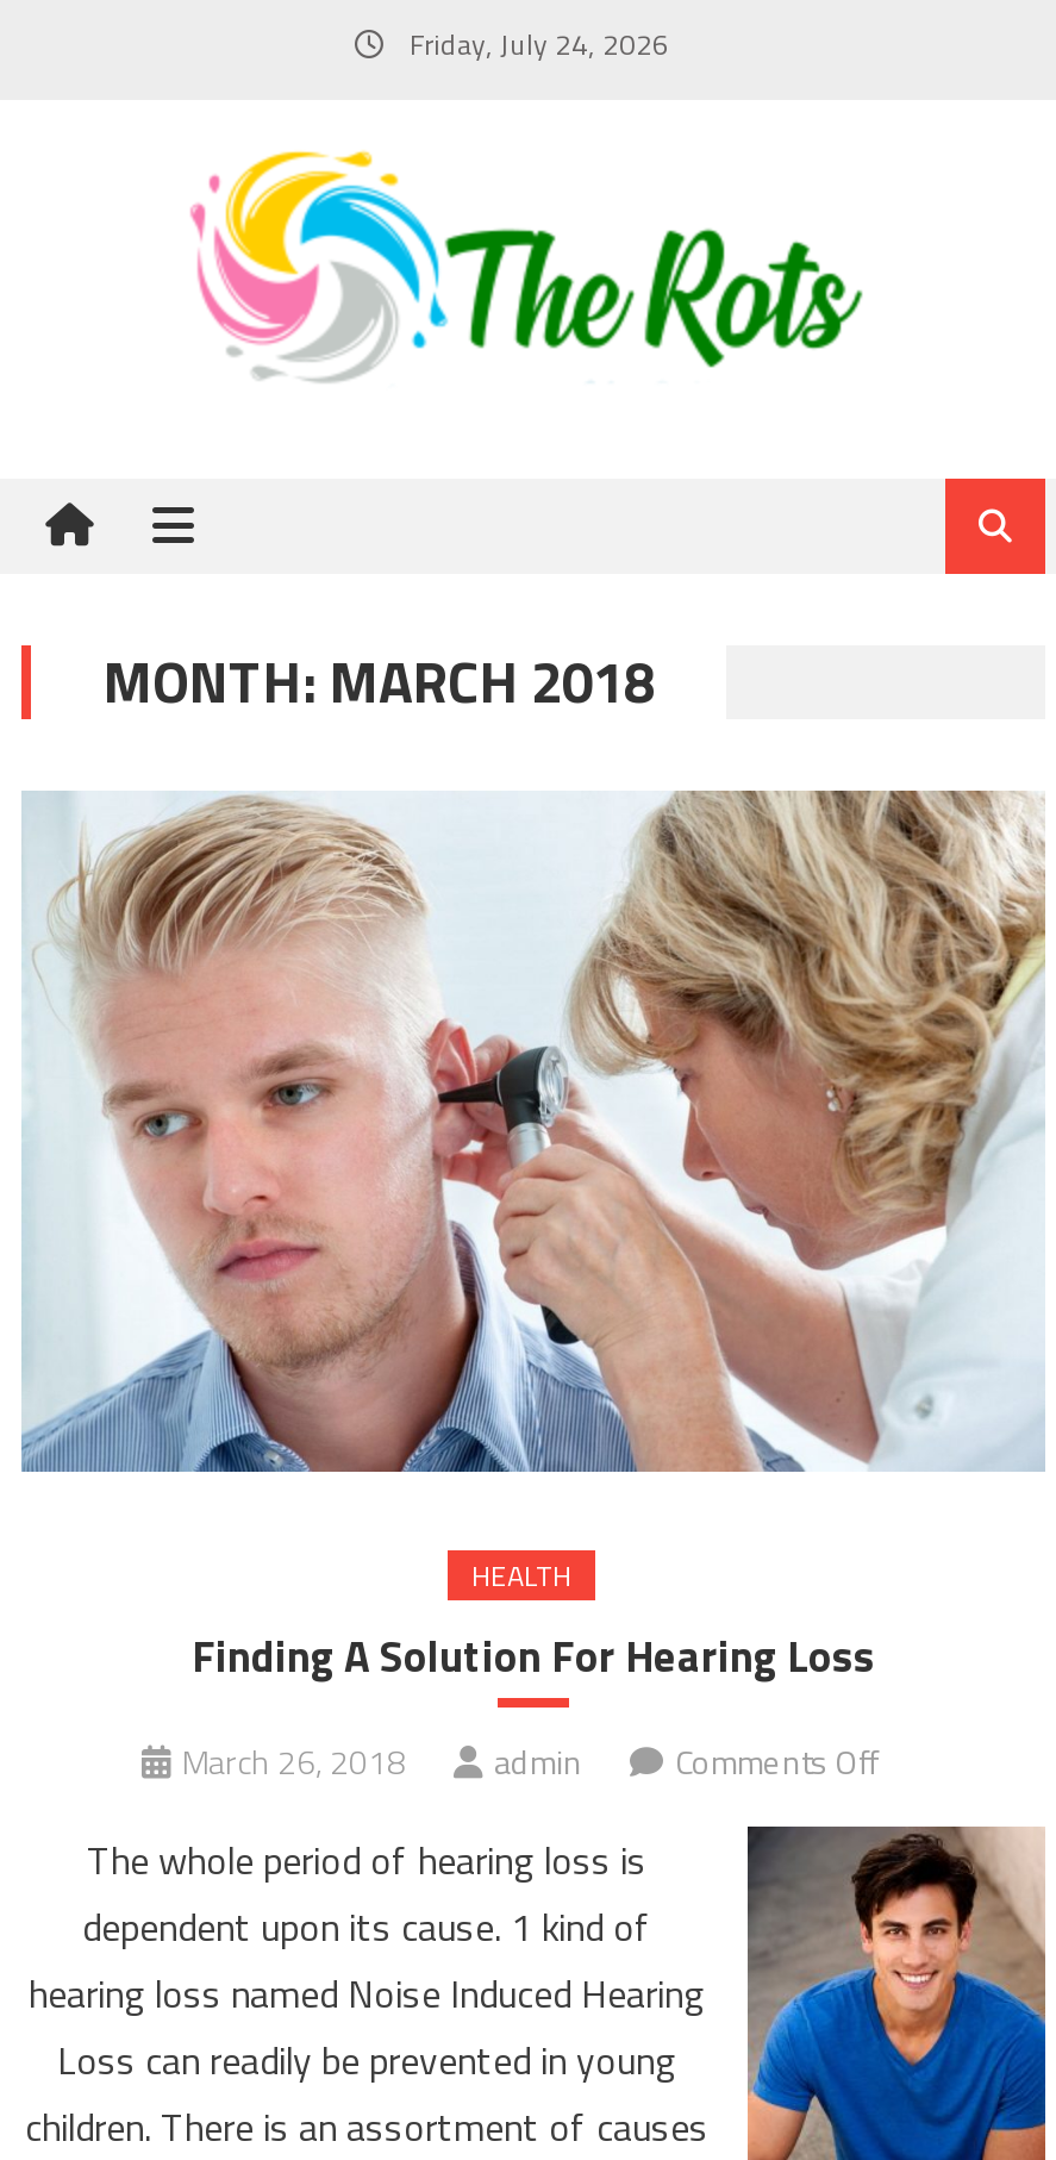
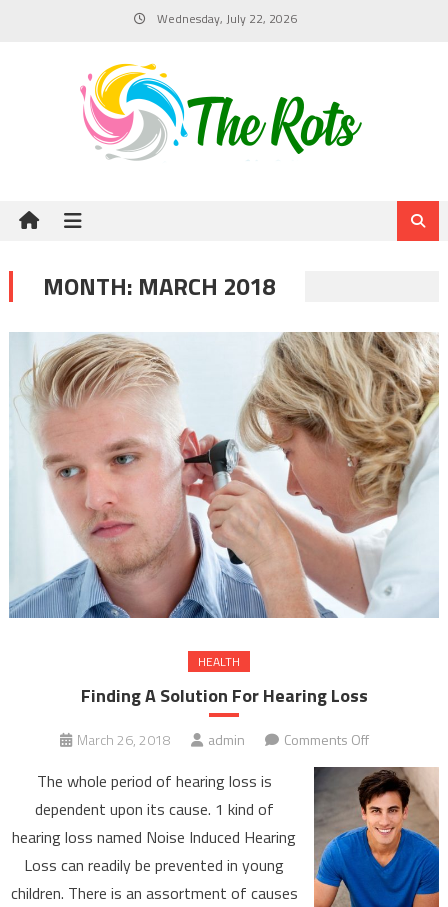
[402,21,669,67] Friday, July 24, 2026 -> [153,9,296,28] Wednesday, July 22, 2026

